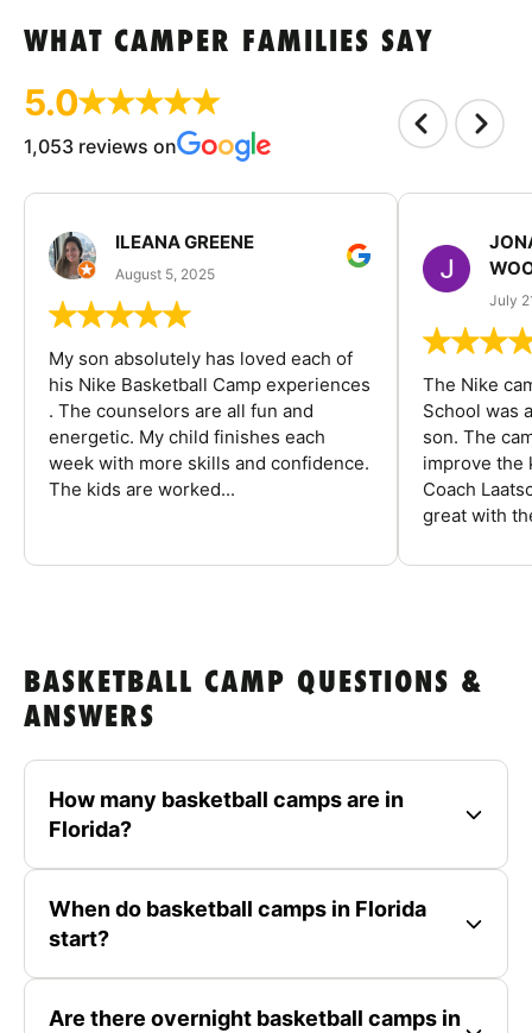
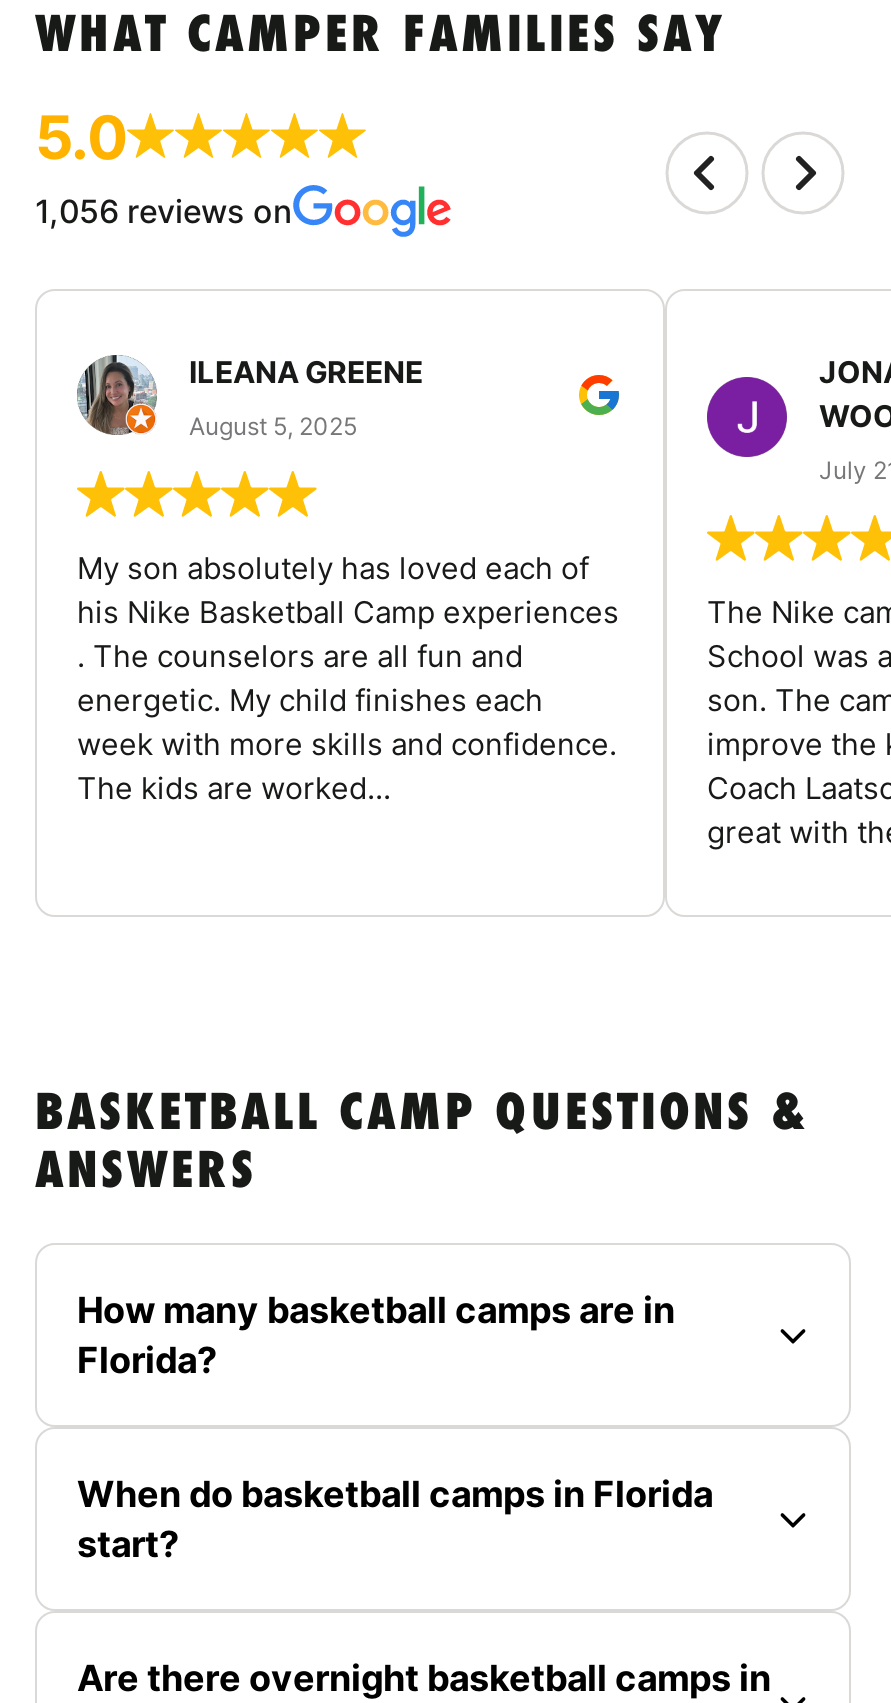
[24,134,177,158] 1,053 reviews on -> [35,191,293,231] 1,056 reviews on

